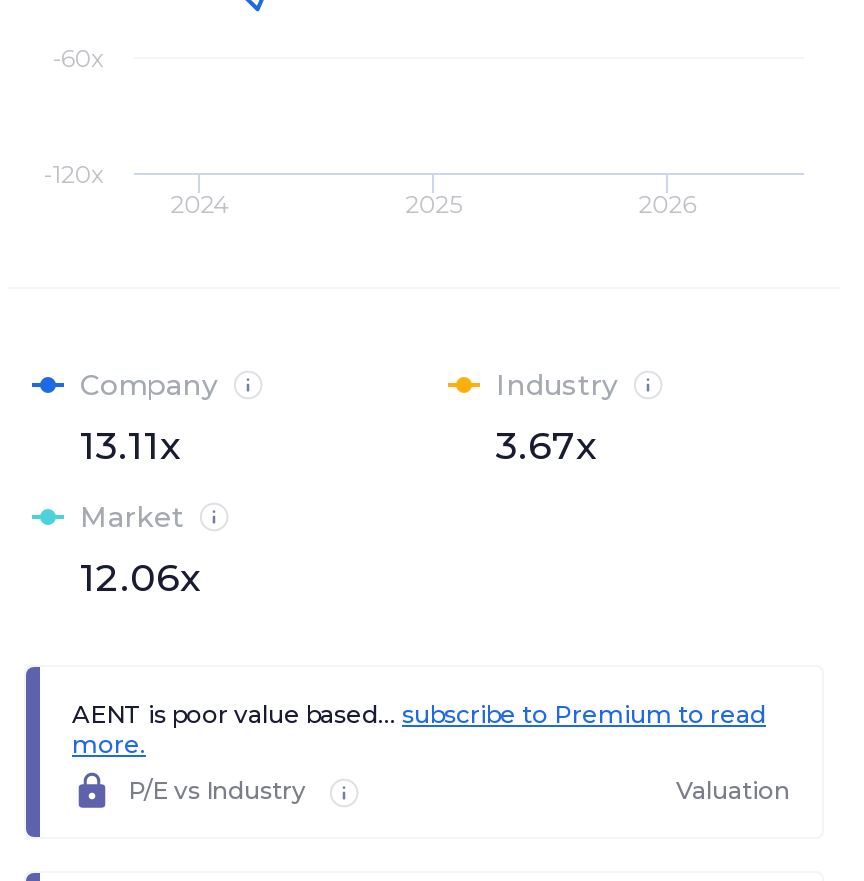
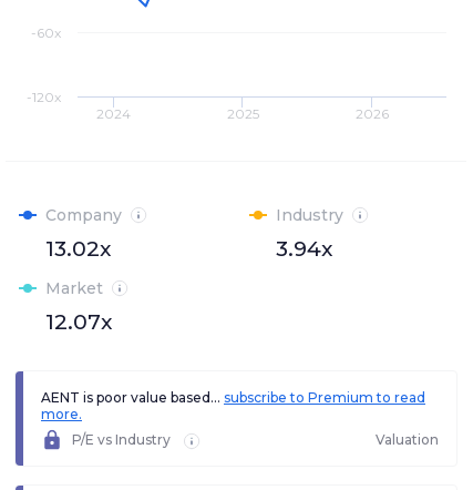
[80,423,180,469] 13.11x -> [45,236,111,262] 13.02x
[496,423,596,469] 3.67x -> [276,236,332,262] 3.94x
[80,555,200,601] 12.06x -> [45,309,112,335] 12.07x

